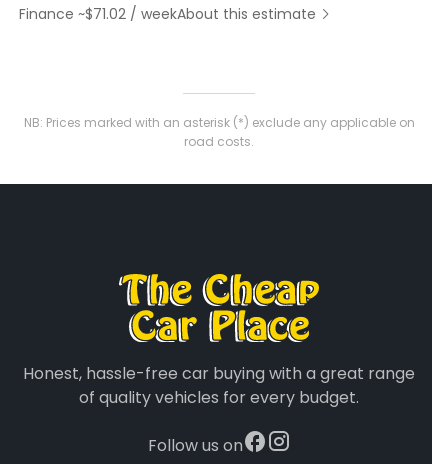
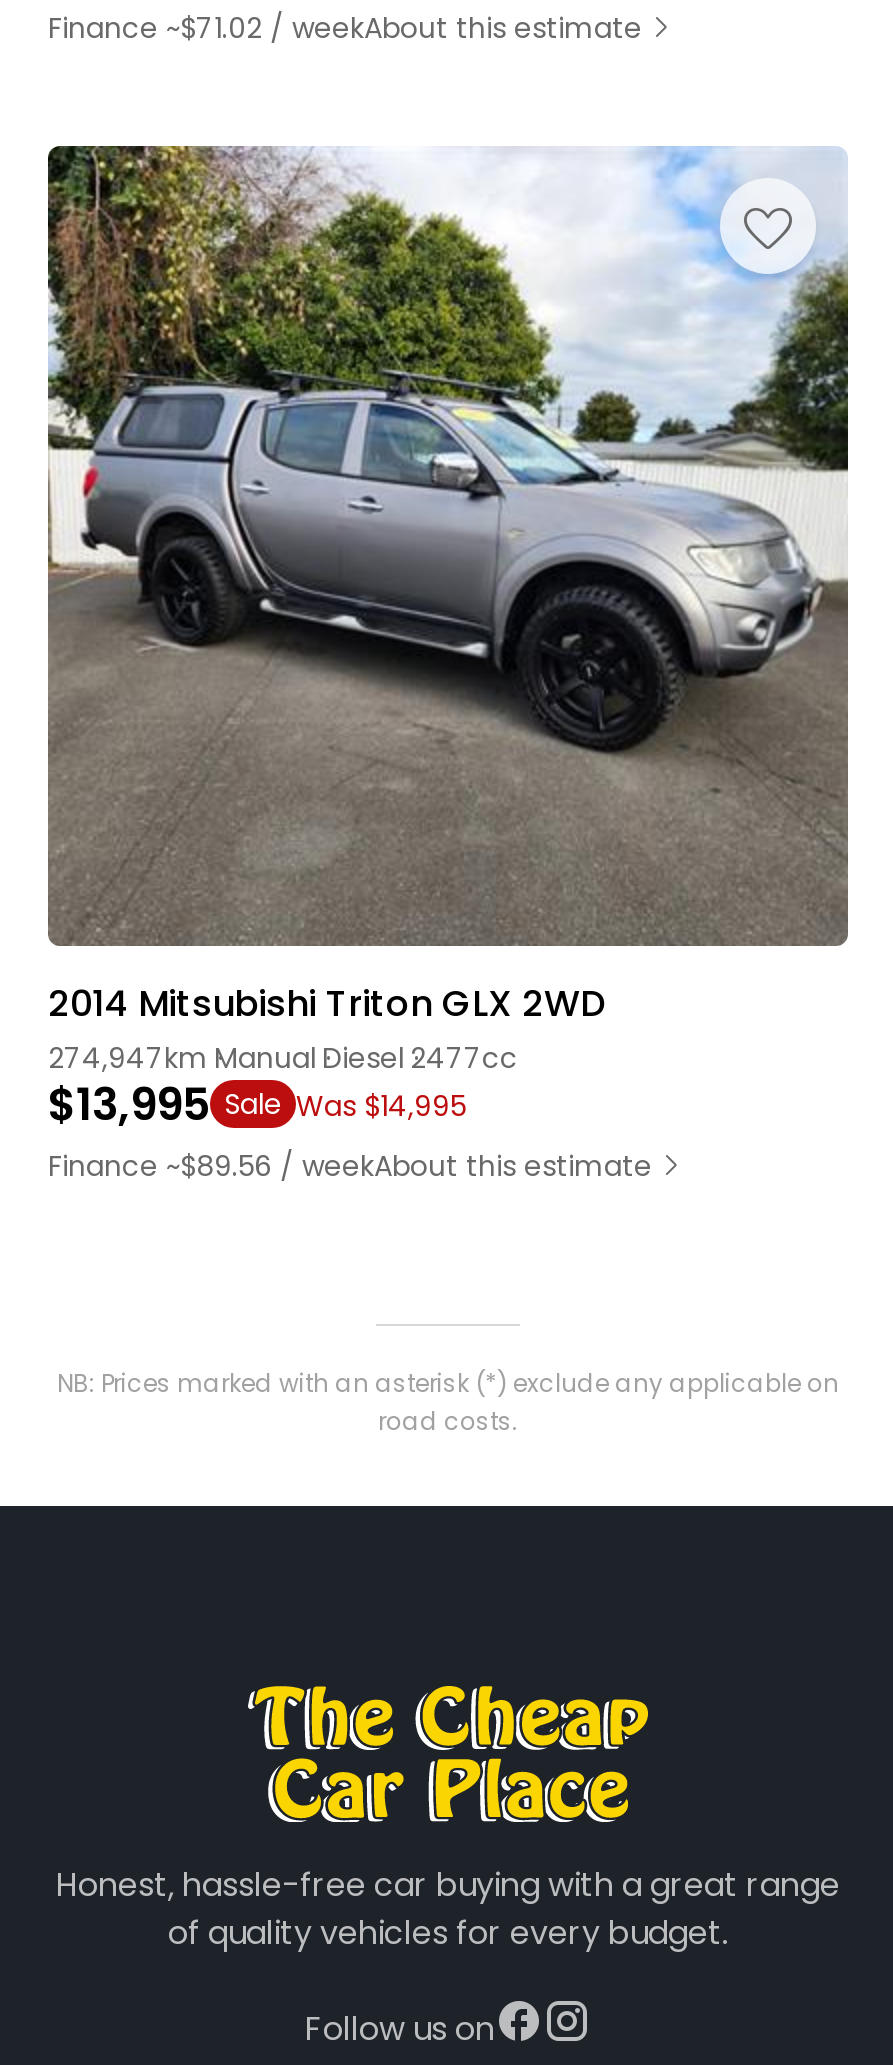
none -> [46,144,850,1185] [image] | 2014 Mitsubishi Triton GLX 2WD | 274,947km Manual Diesel 2477cc | $13,995 Sale Was $14,995 | Finance ~$89.56 / weekAbout this estimate

